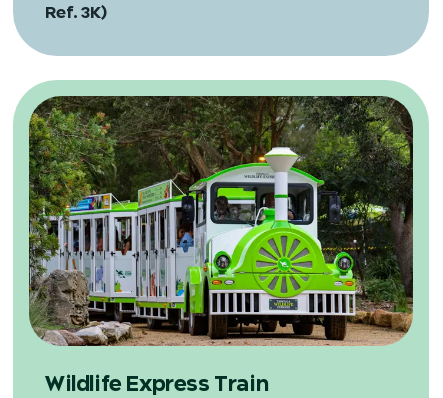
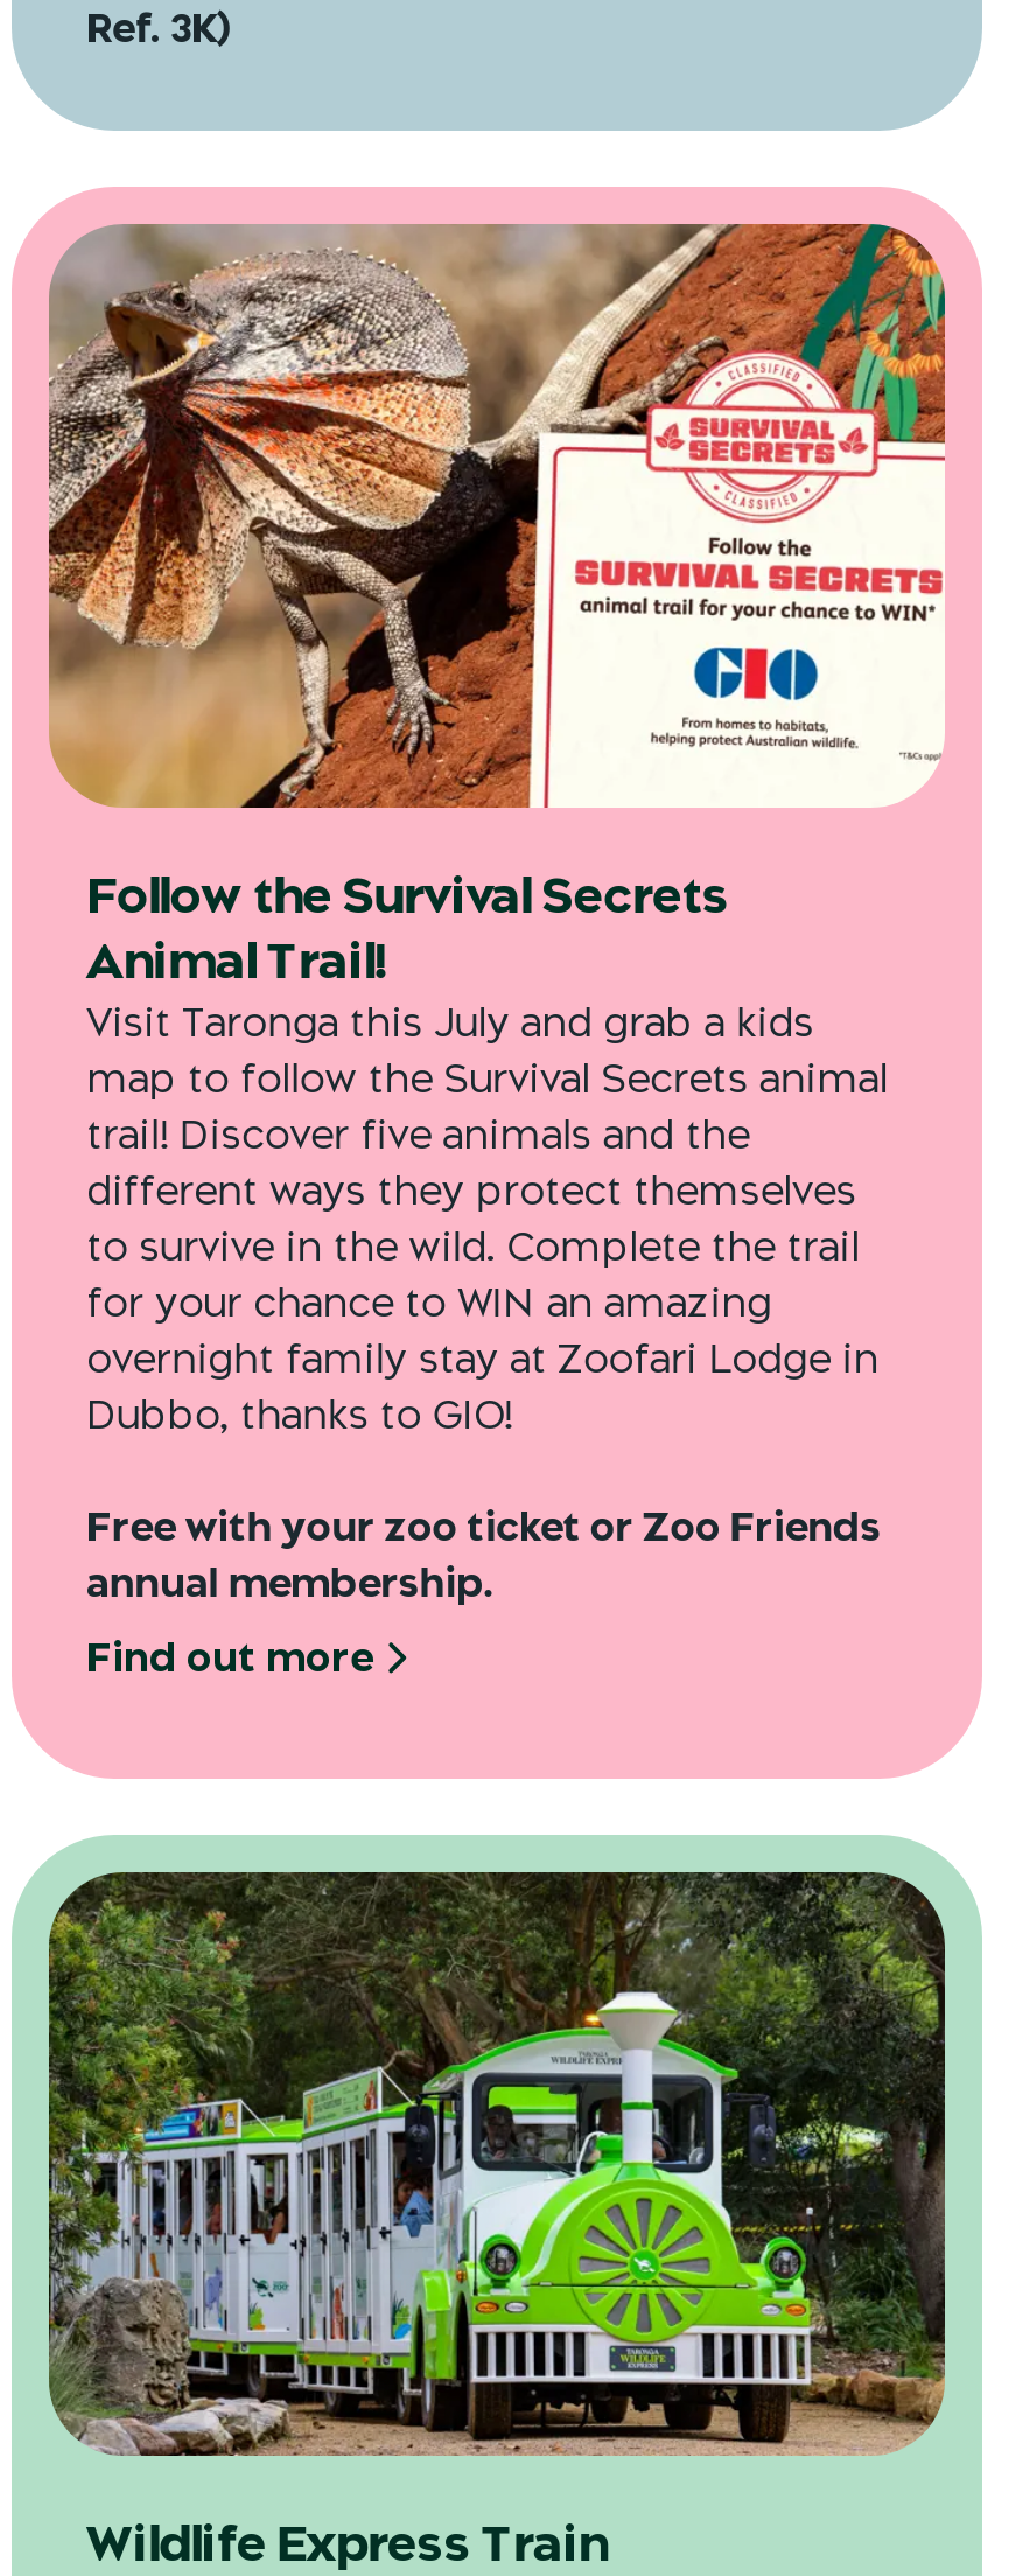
none -> [12,187,982,1779] [image] | Follow the Survival Secrets | Animal Trail! | Visit Taronga this July and grab a kids | map to follow the Survival Secrets animal | trail! Discover five animals and the | different ways they protect themselves | to survive in the wild. Complete the trail | for your chance to WIN an amazing | overnight family stay at Zoofari Lodge in | Dubbo, thanks to GIO! | Free with your zoo ticket or Zoo Friends | annual membership. | Find out more

